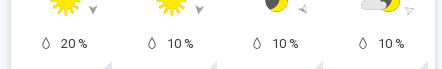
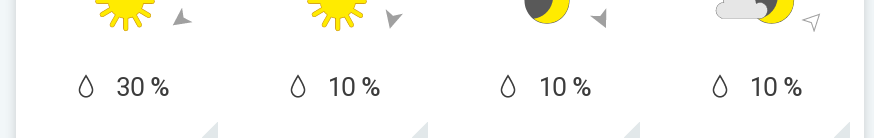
[61,36,88,51] 20 % -> [116,72,170,102] 30 %

